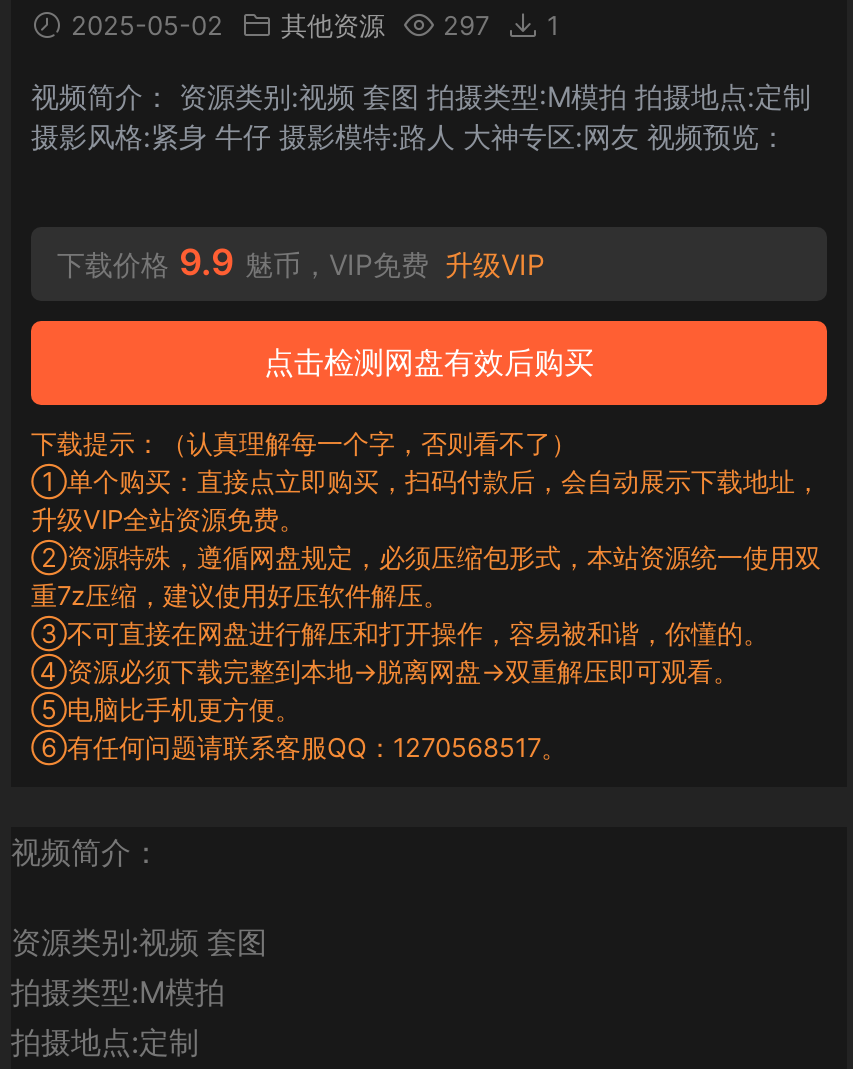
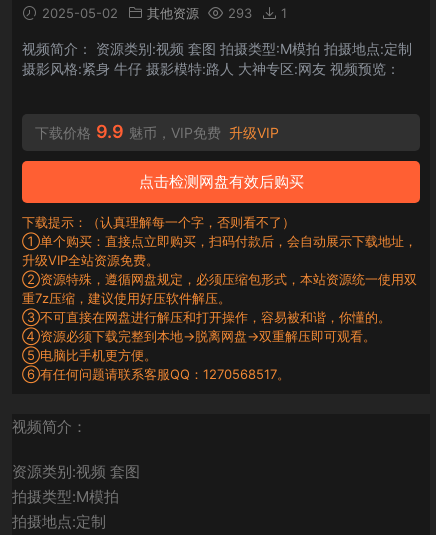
[63,9,559,41] 2025-05-02 其他资源 297 1 -> [38,5,287,21] 2025-05-02 其他资源 293 1

